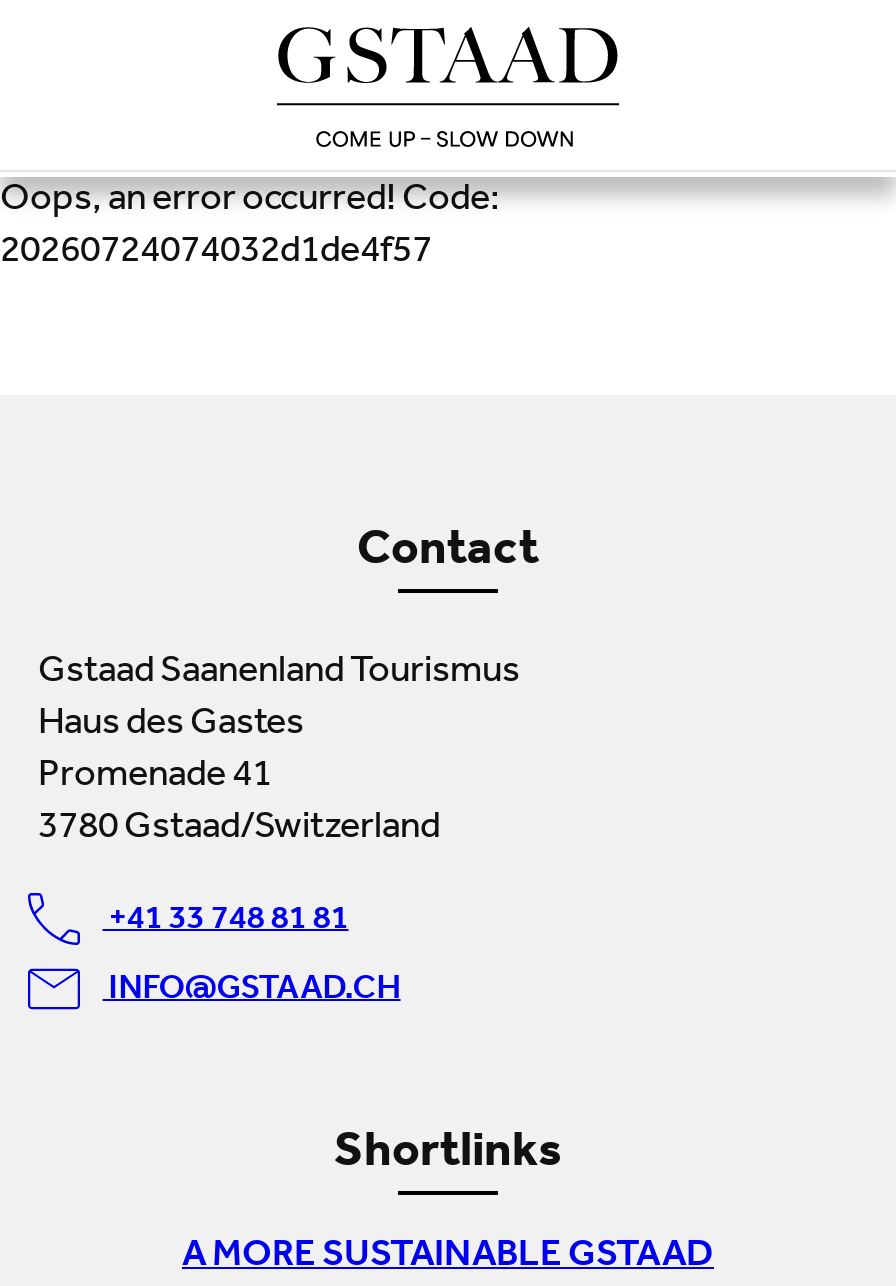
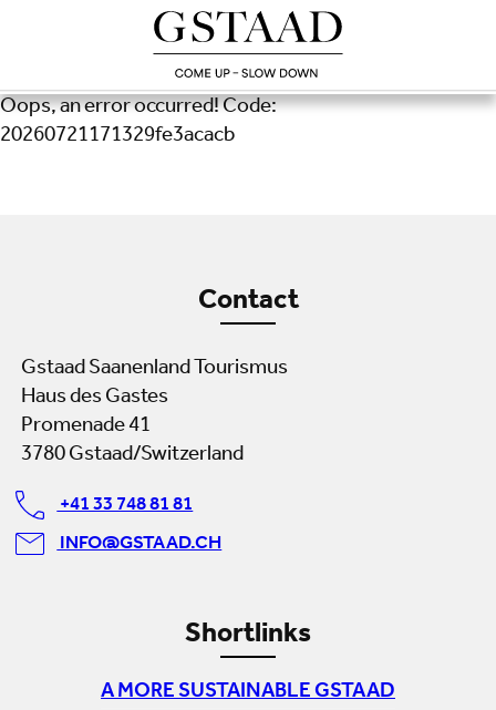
[0,235,432,273] 20260724074032d1de4f57 -> [0,126,235,147] 20260721171329fe3acacb

